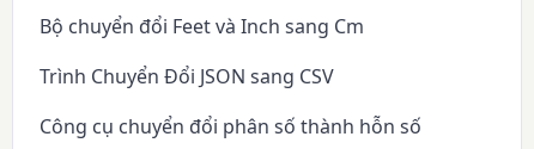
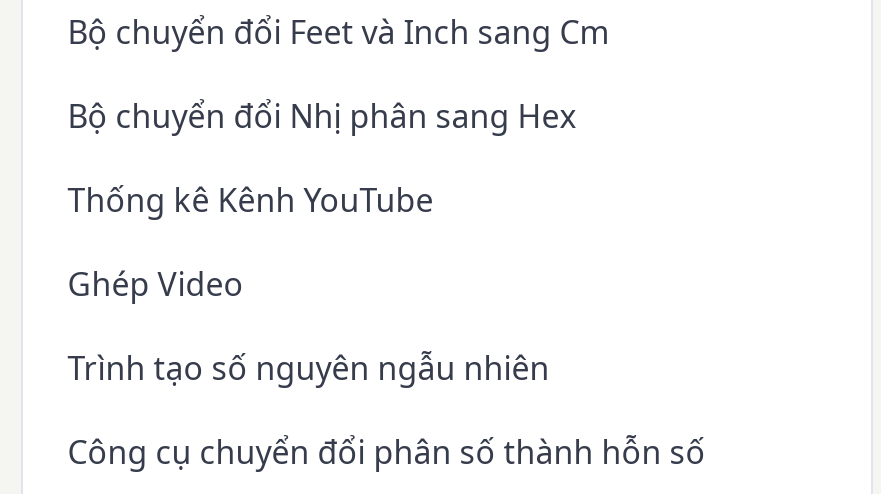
[40,63,334,89] Trình Chuyển Đổi JSON sang CSV -> [67,93,575,389] Bộ chuyển đổi Nhị phân sang Hex | Thống kê Kênh YouTube | Ghép Video | Trình tạo số nguyên ngẫu nhiên

